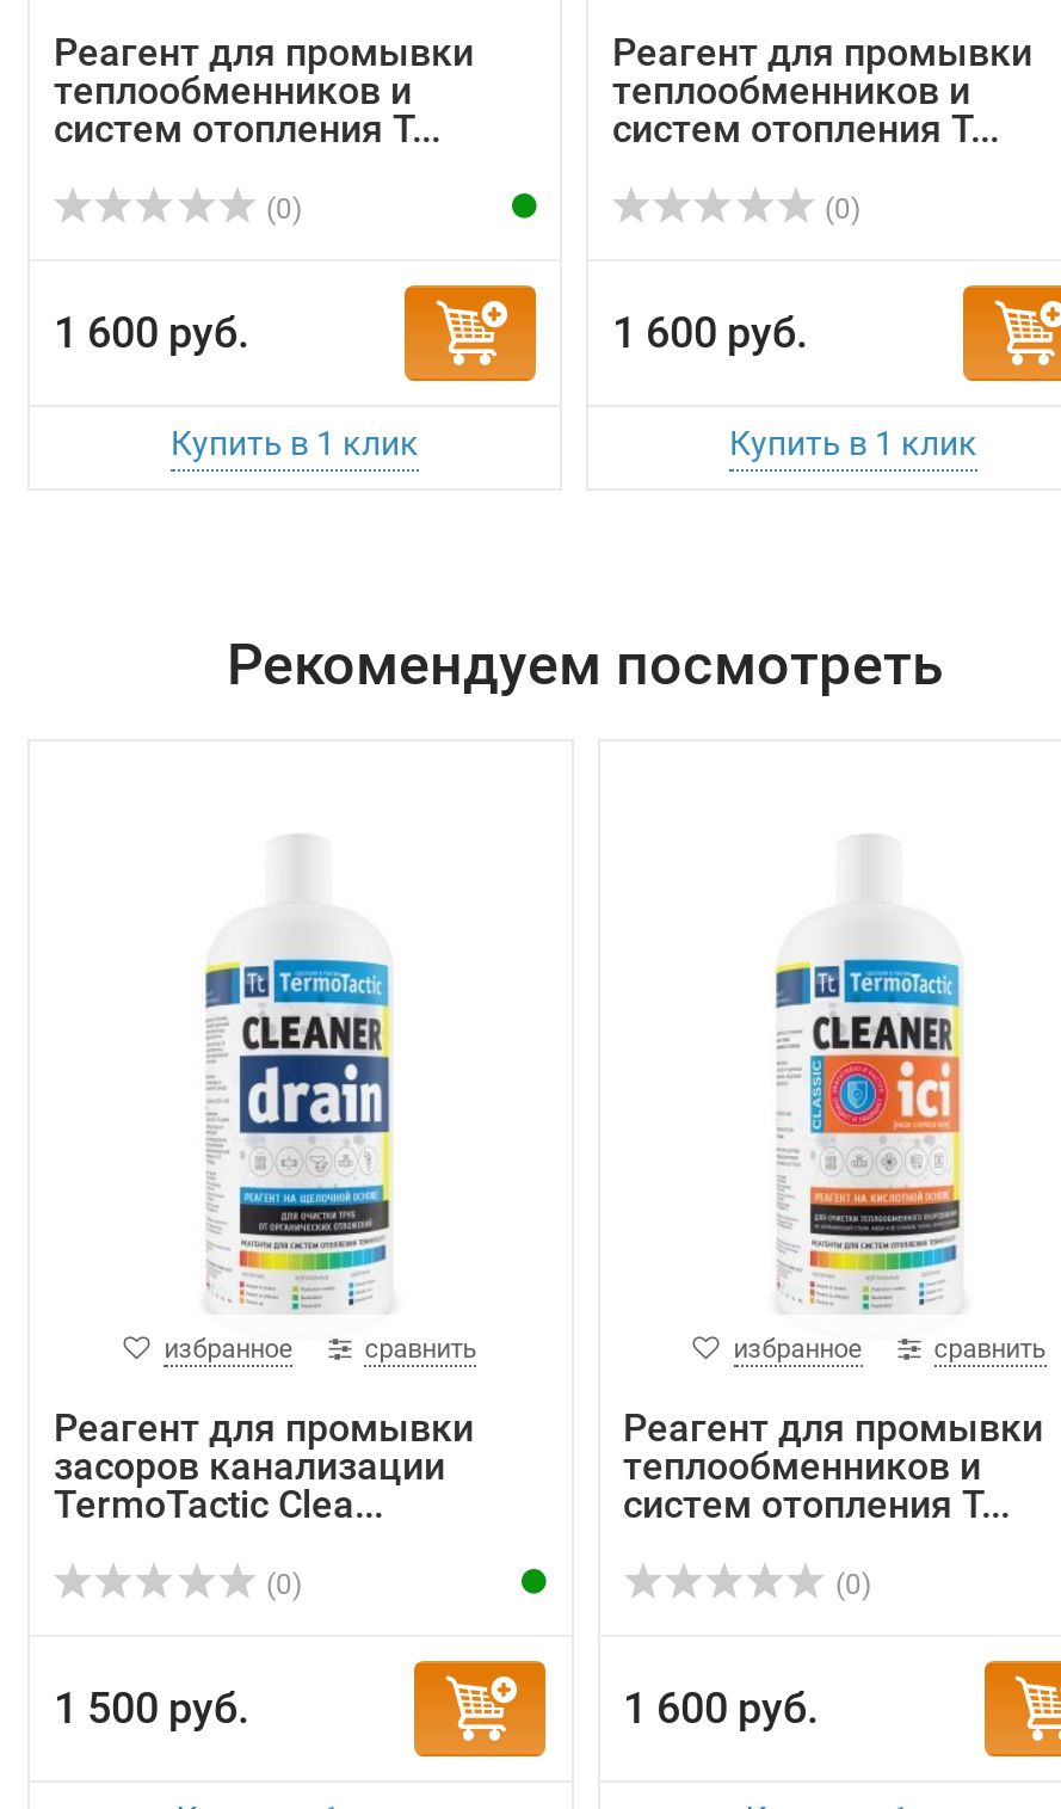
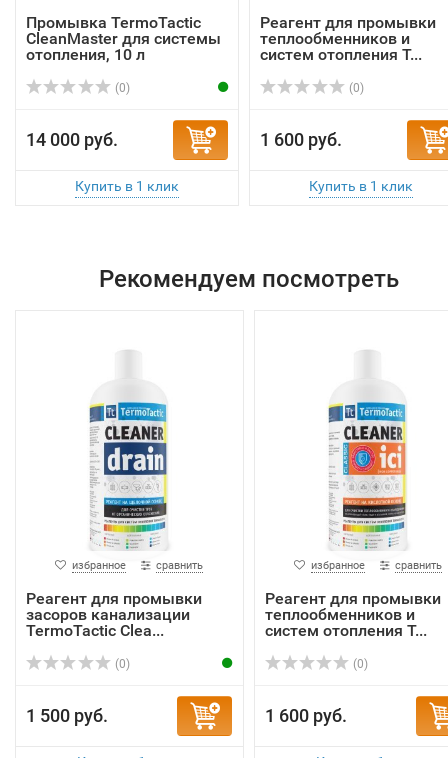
[54,30,474,152] Реагент для промывки | теплообменников и | систем отопления T... -> [26,13,221,64] Промывка TermoTactic | CleanMaster для системы | отопления, 10 л
[54,307,249,357] 1 600 руб. -> [26,129,118,150] 14 000 руб.

